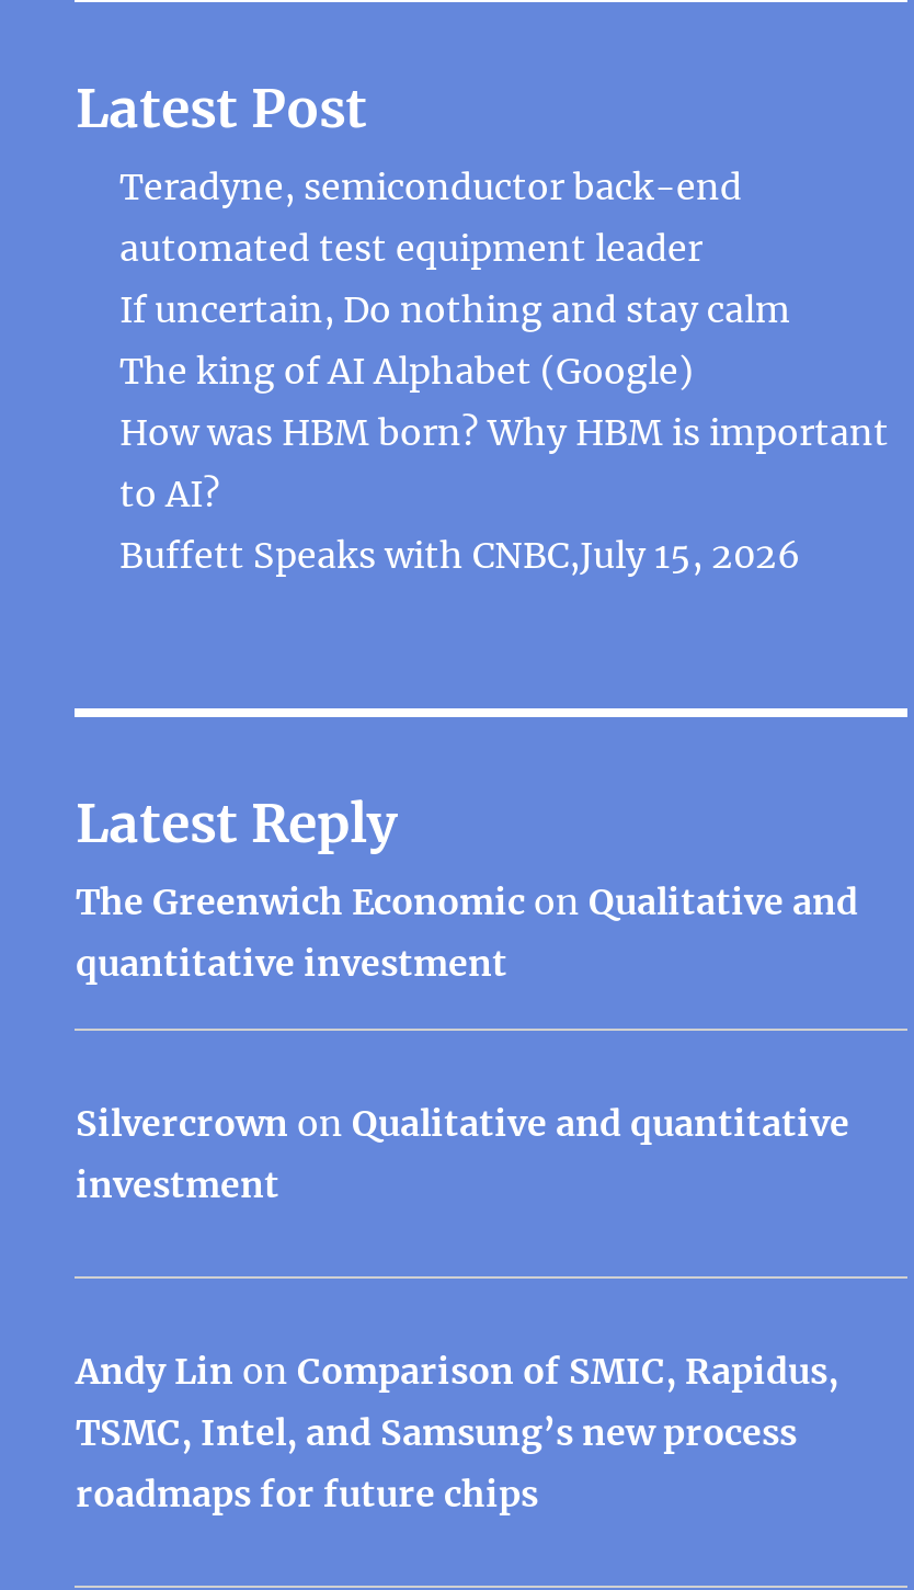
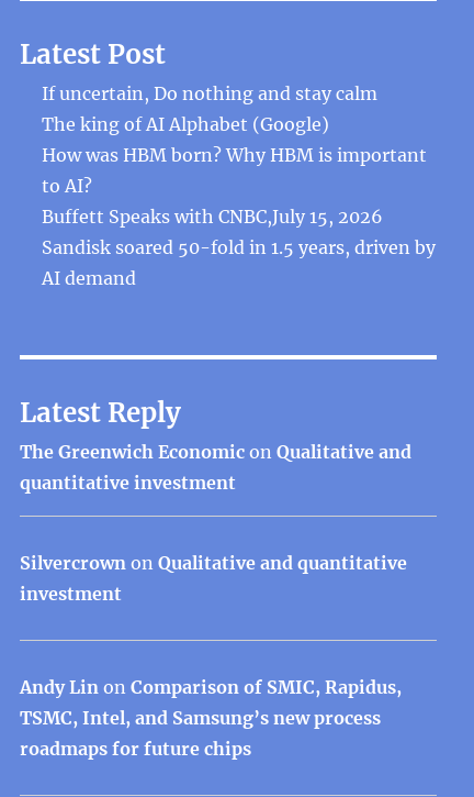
[119,164,742,269] Teradyne, semiconductor back-end | automated test equipment leader -> none
moved [119,286,889,576] -> [42,82,427,227]: If uncertain, Do nothing and stay calm | The king of AI Alphabet (Google) | How was HBM born? Why HBM is important | to AI? | Buffett Speaks with CNBC,July 15, 2026
none -> [42,236,436,289] Sandisk soared 50-fold in 1.5 years, driven by | AI demand

